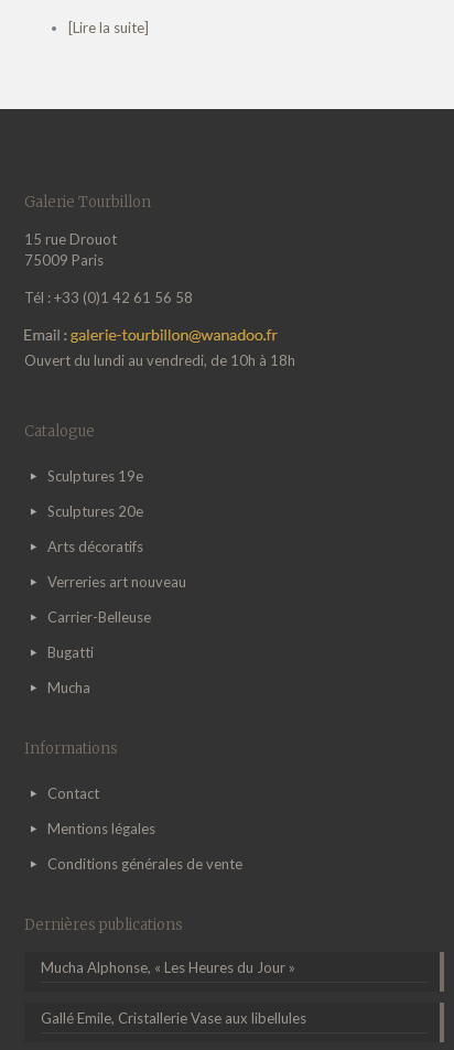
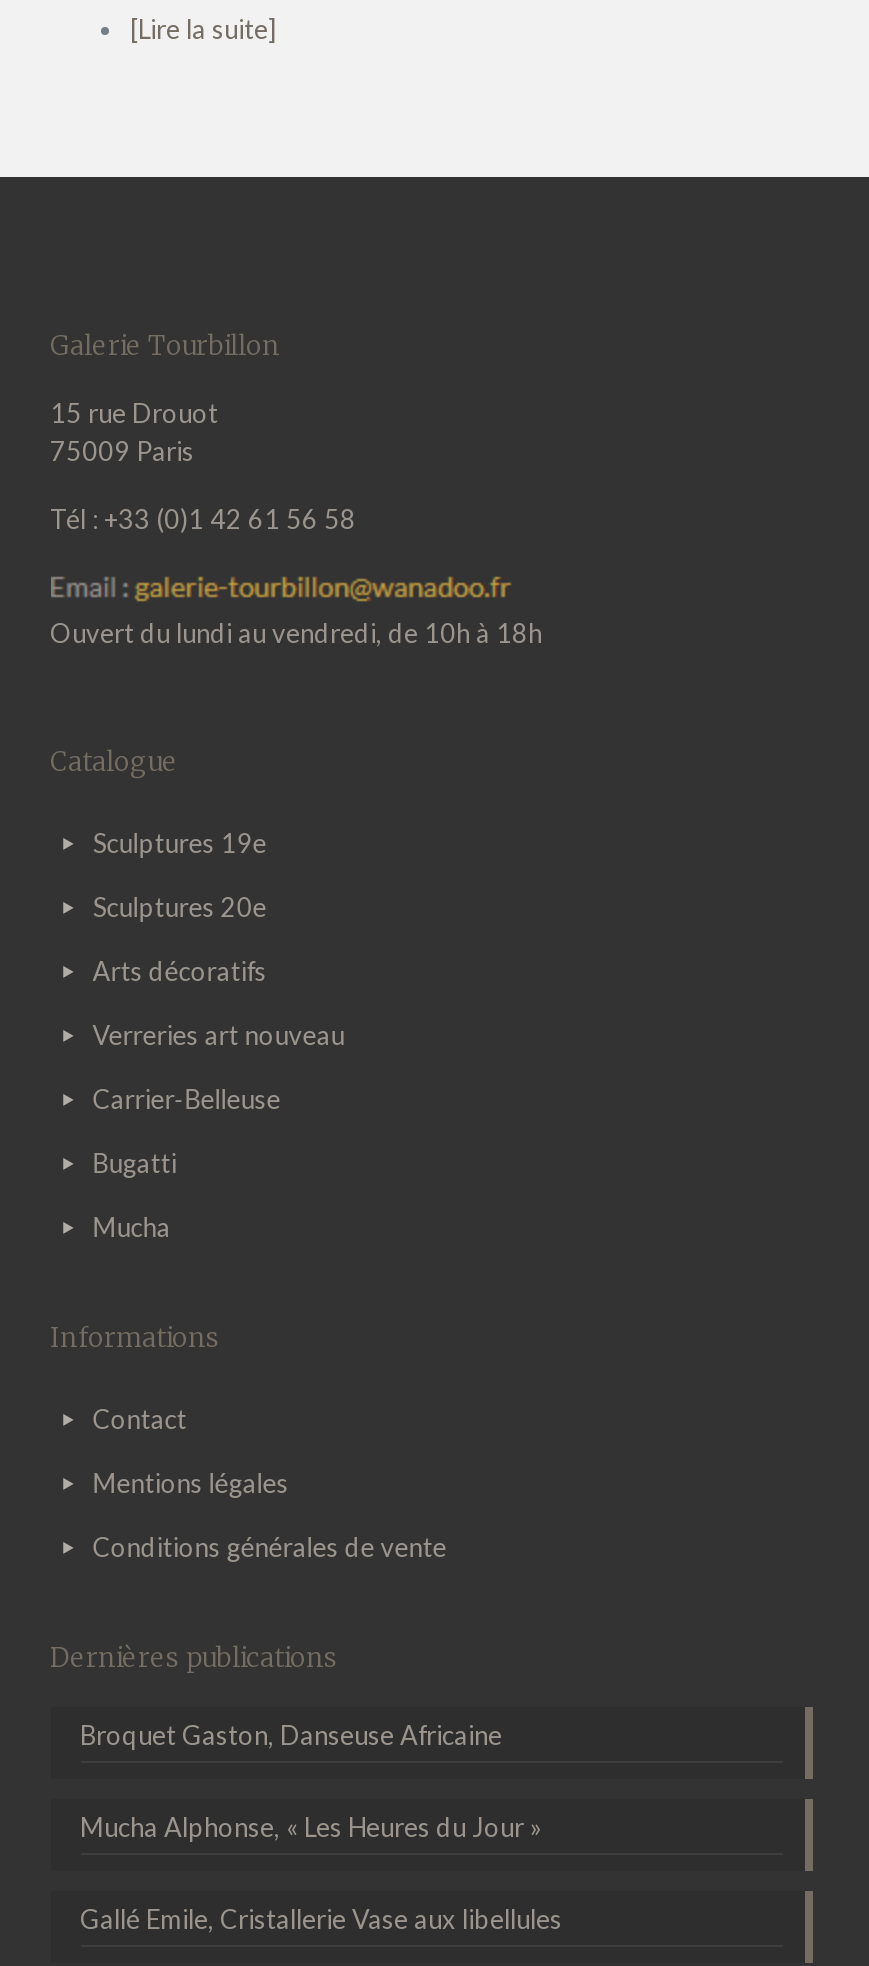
none -> [80,1718,502,1750] Broquet Gaston, Danseuse Africaine

